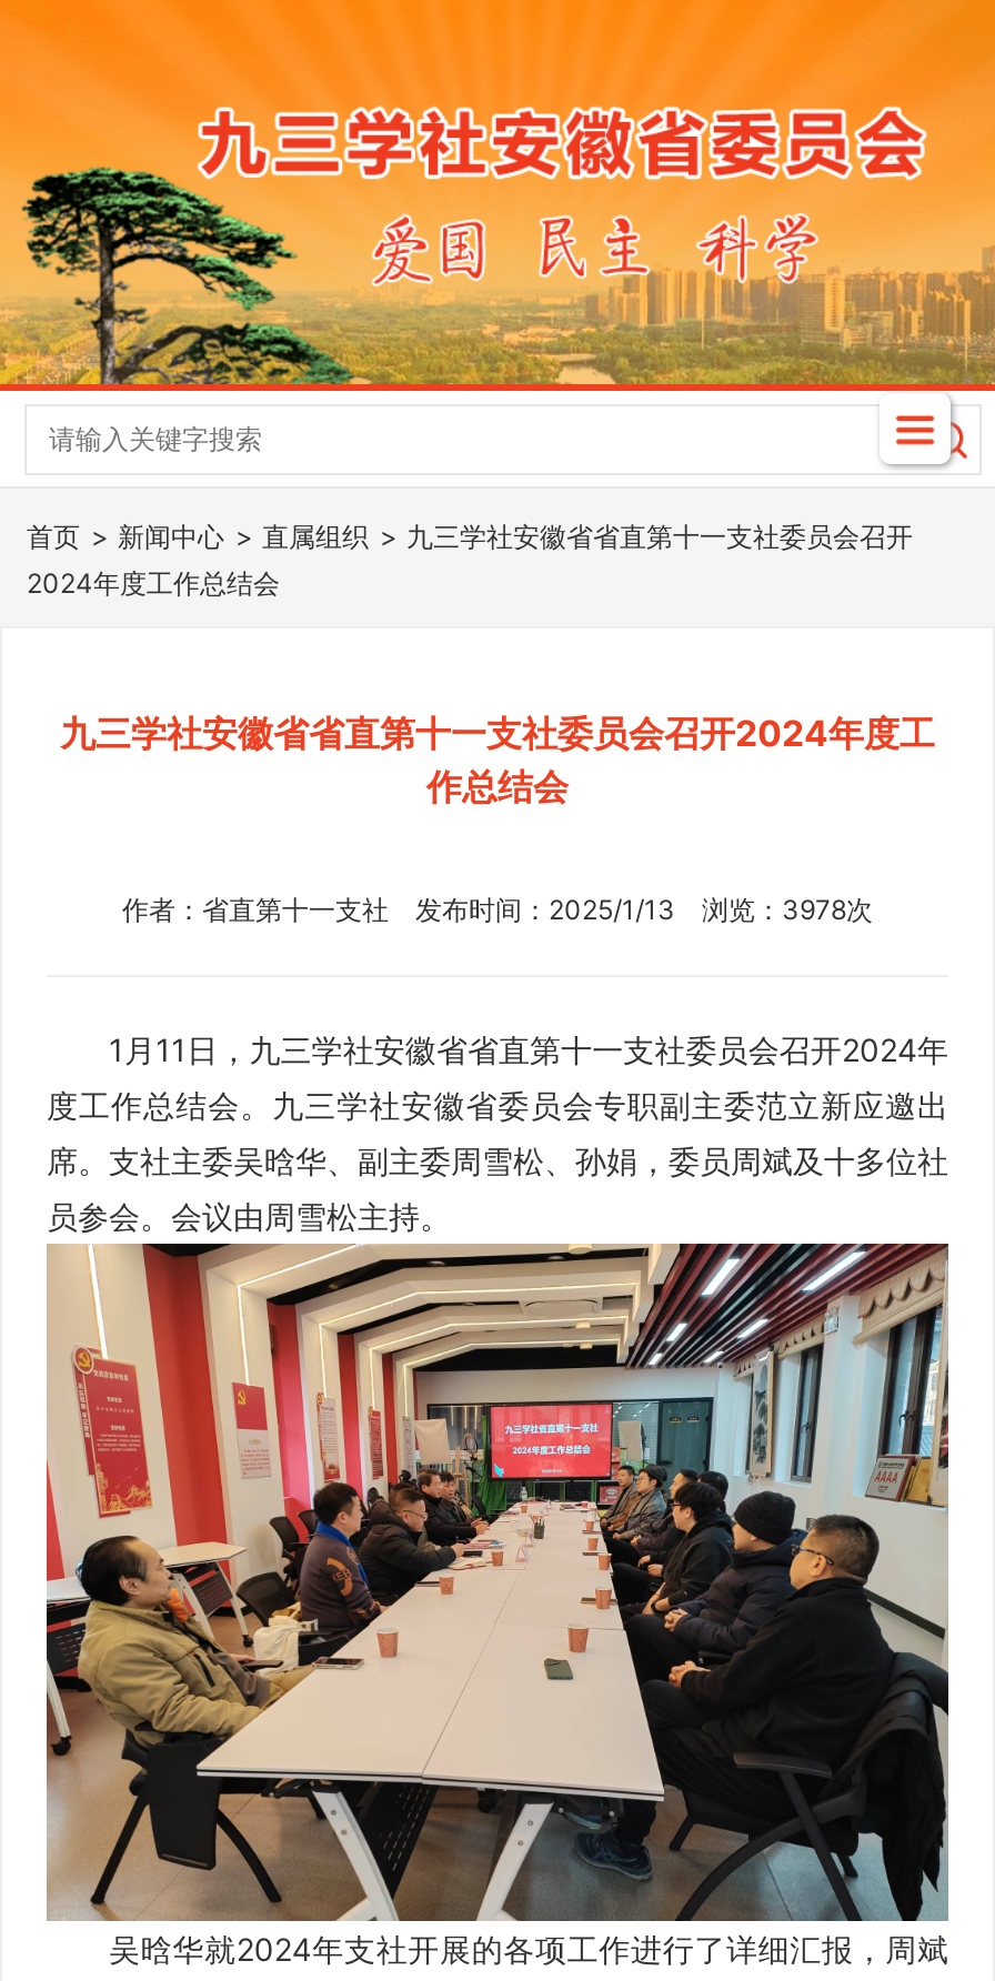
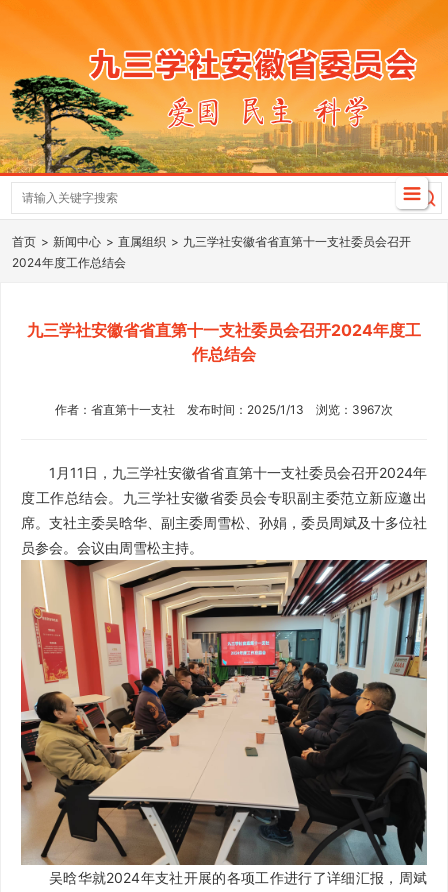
[122,893,873,927] 作者：省直第十一支社 发布时间：2025/1/13 浏览：3978次 -> [55,402,393,417] 作者：省直第十一支社 发布时间：2025/1/13 浏览：3967次

